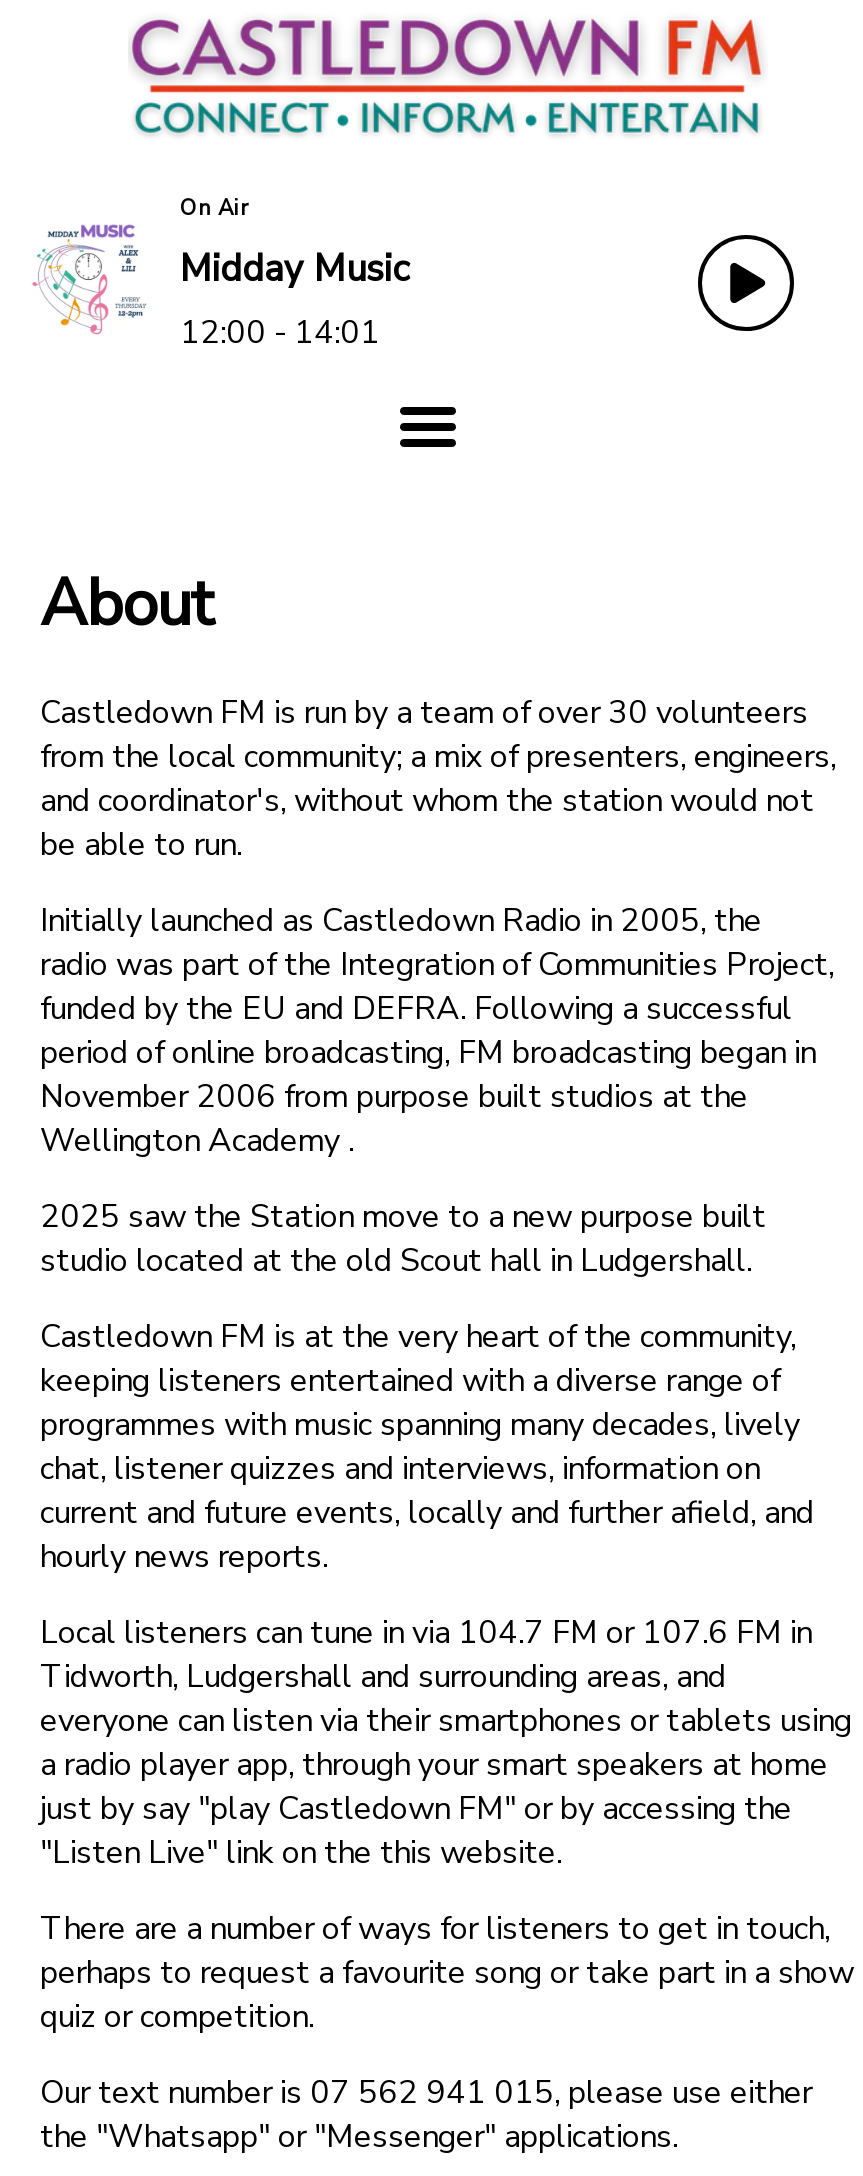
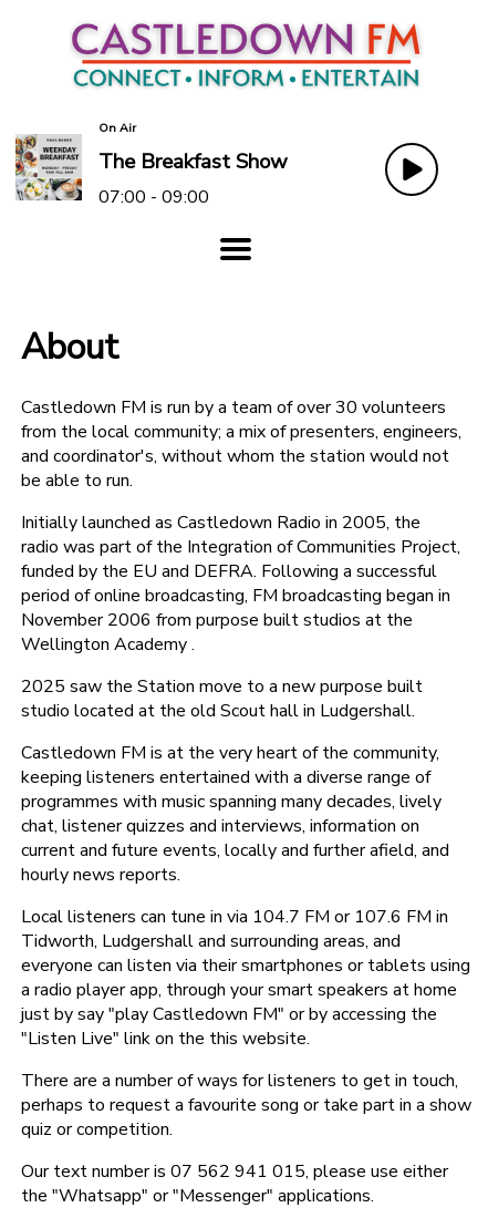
[30,219,410,355] [image] | Midday Music | 12:00 - 14:01 -> [14,133,288,209] [image] | The Breakfast Show | 07:00 - 09:00

